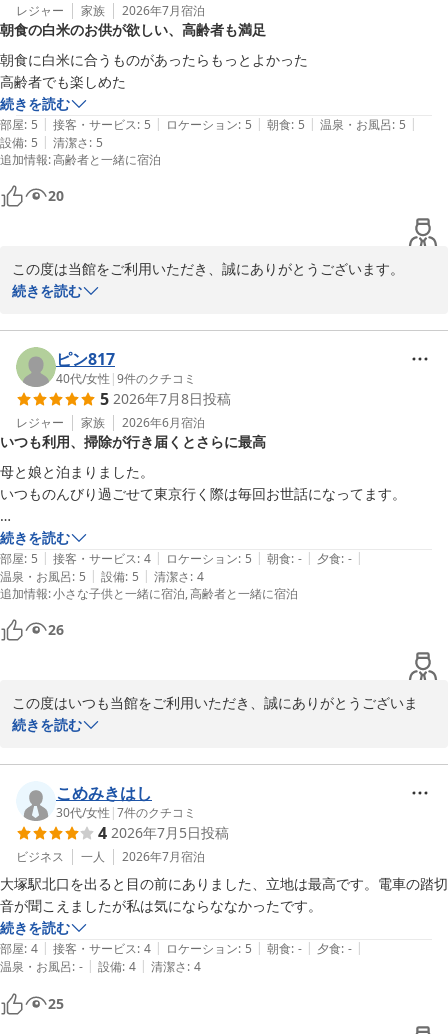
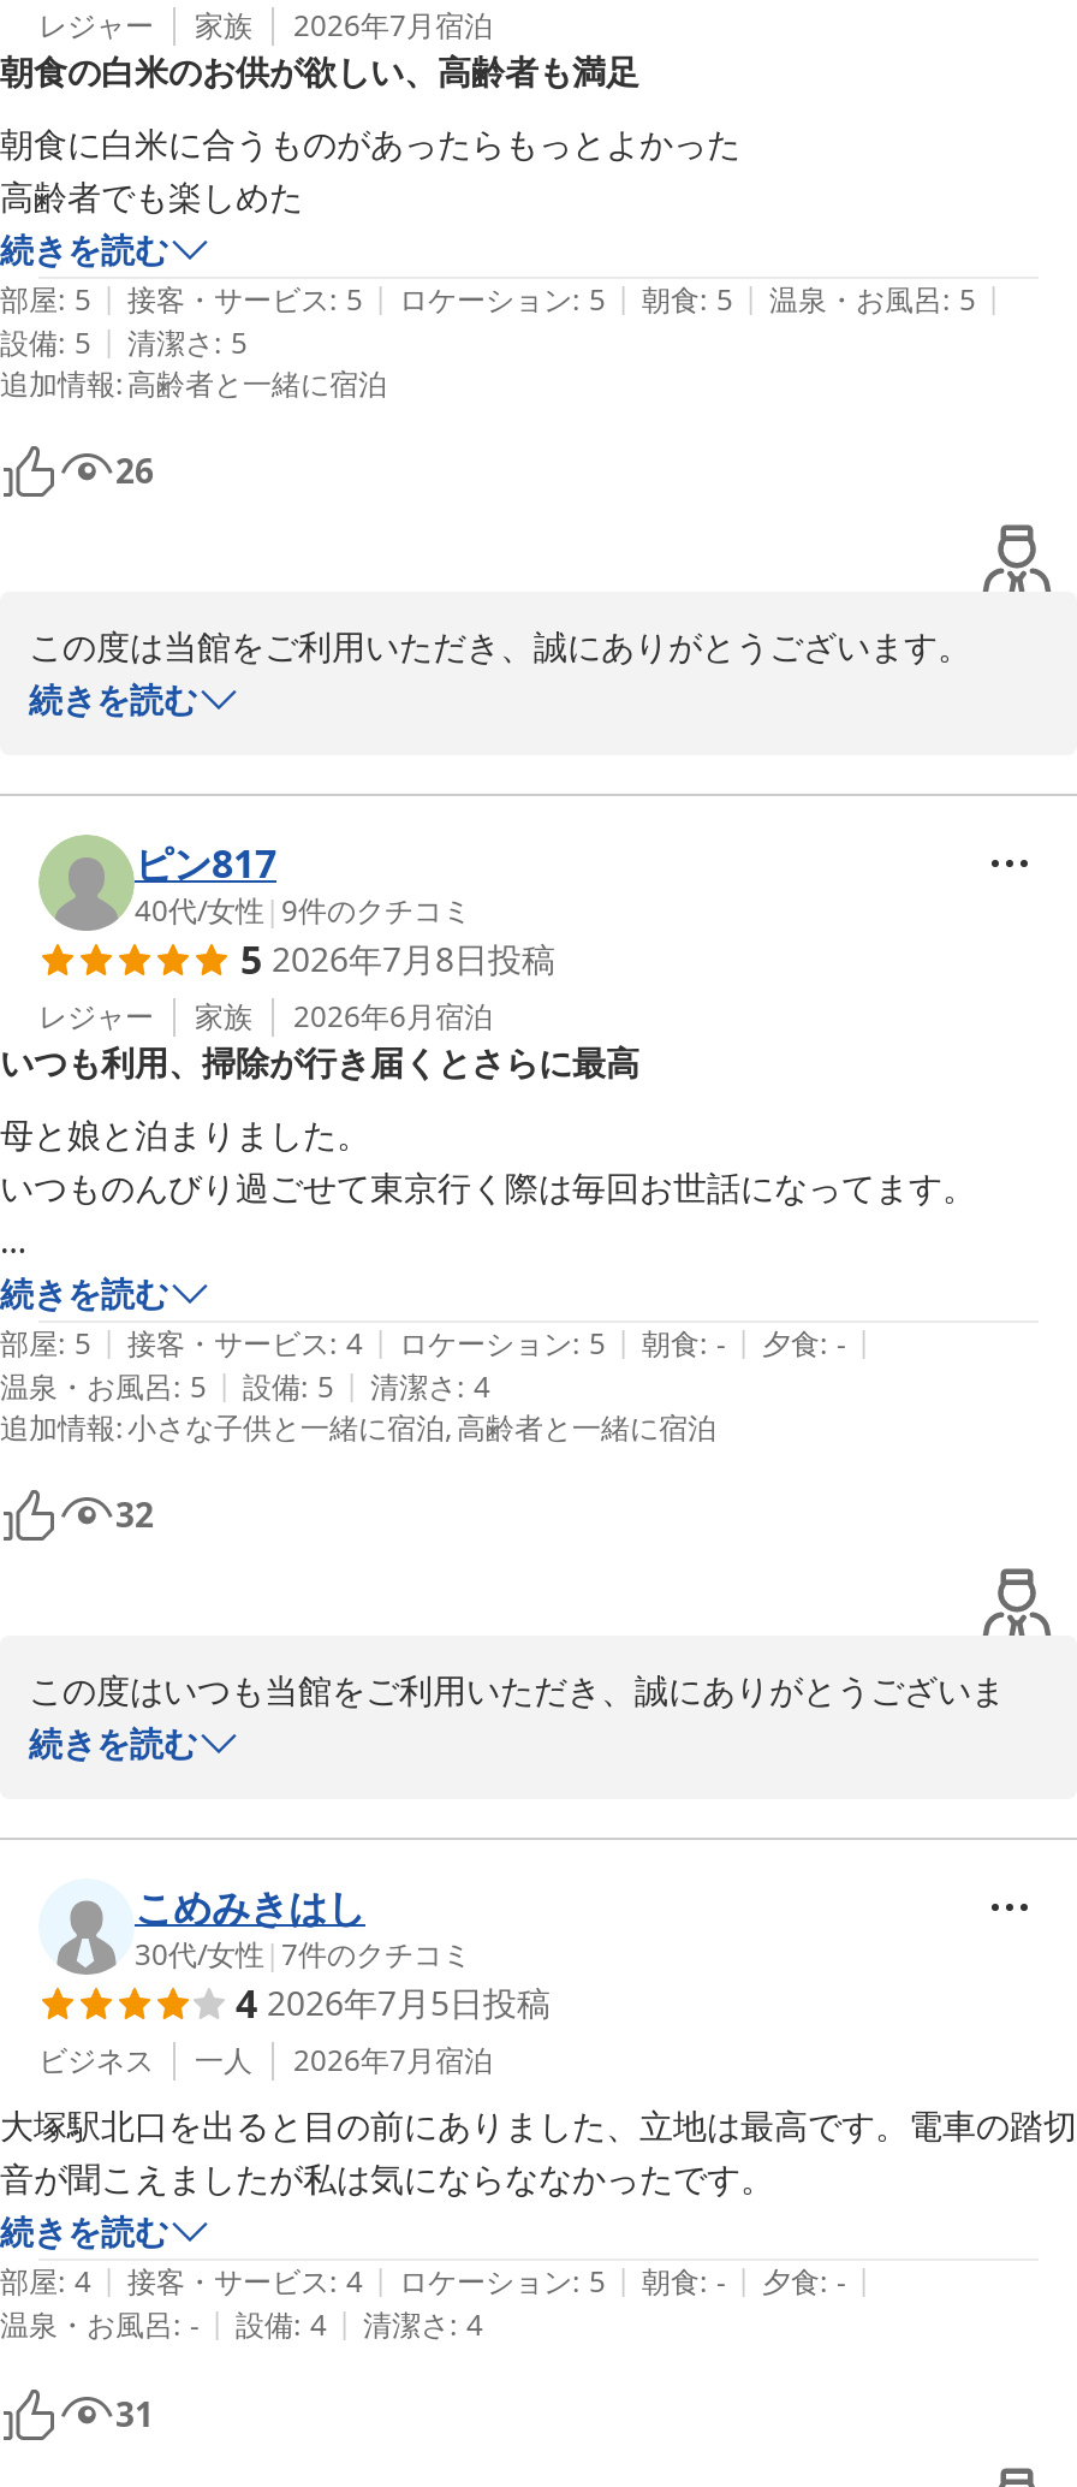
[48,186,64,205] 20 -> [115,447,154,493] 26
[48,620,64,639] 26 -> [115,1491,154,1537] 32
[48,994,64,1013] 25 -> [115,2391,154,2436] 31

